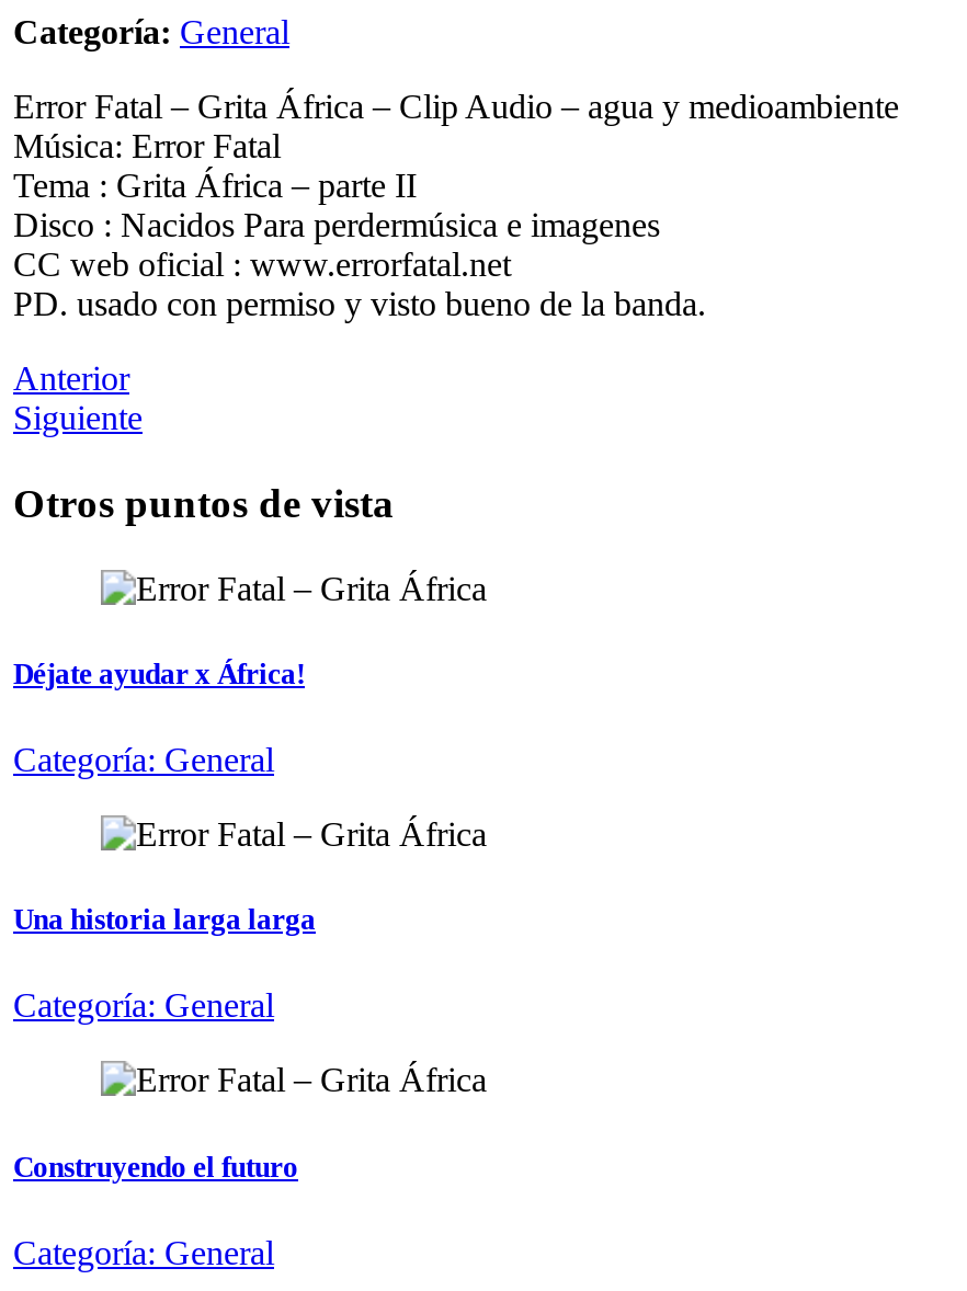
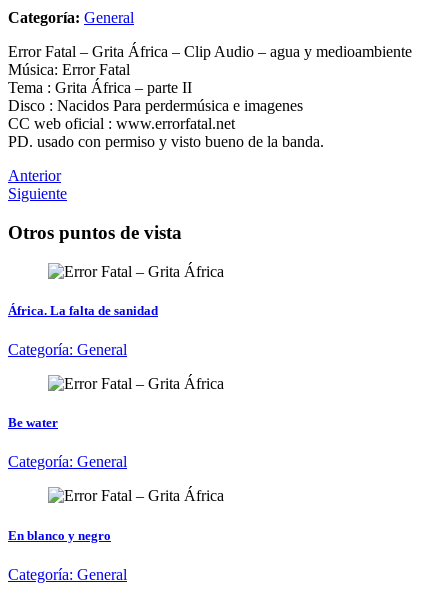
[13,657,305,690] Déjate ayudar x África! -> [8,303,158,318] África. La falta de sanidad
[13,903,316,936] Una historia larga larga -> [8,415,58,430] Be water
[13,1150,298,1183] Construyendo el futuro -> [8,527,111,542] En blanco y negro

